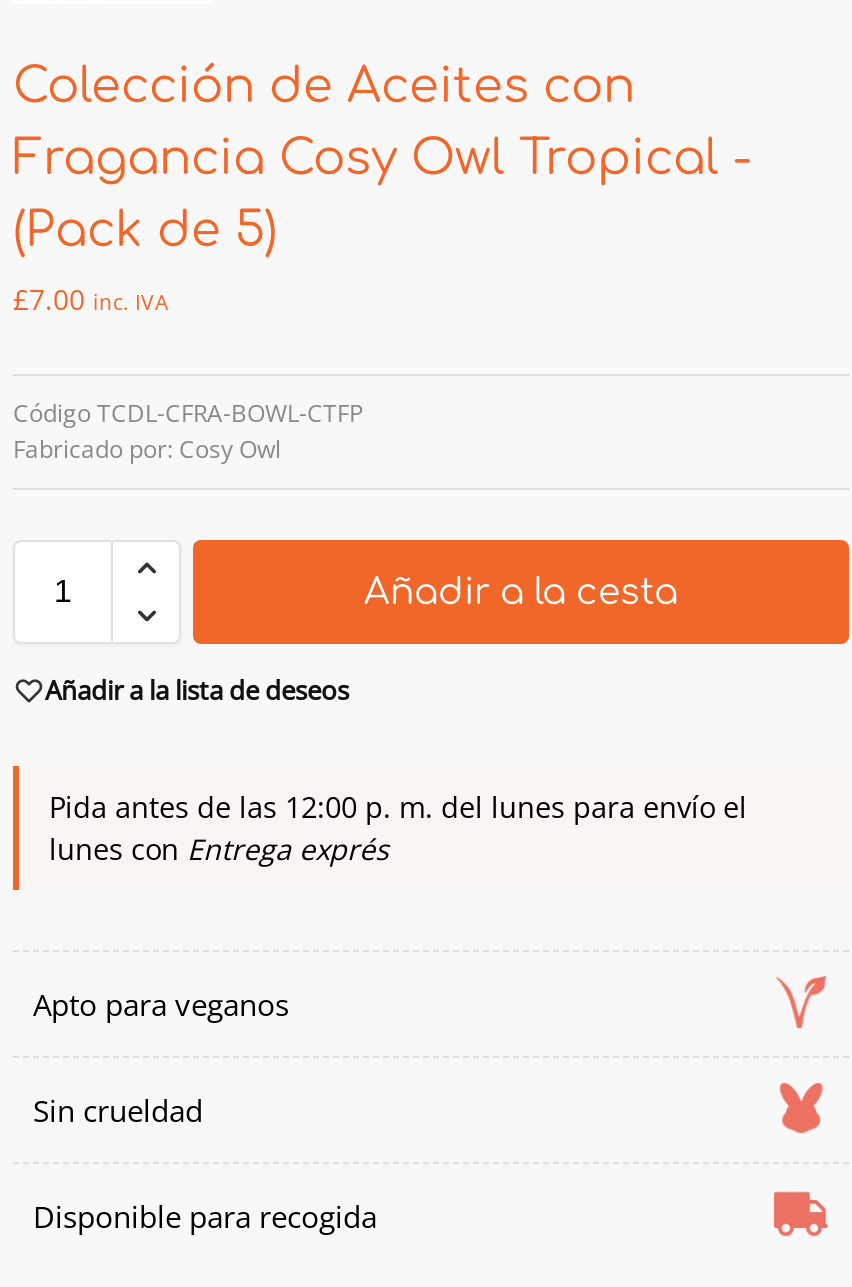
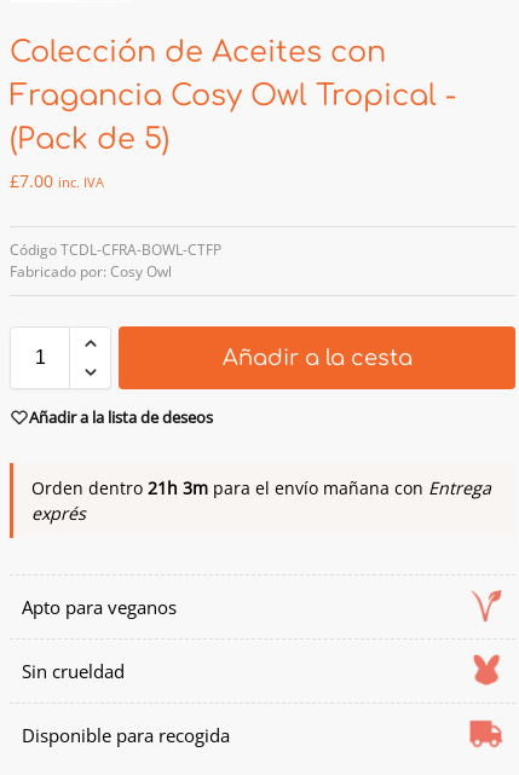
[49,789,747,869] Pida antes de las 12:00 p. m. del lunes para envío el | lunes con Entrega exprés -> [31,477,491,525] Orden dentro 21h 3m para el envío mañana con Entrega | exprés

